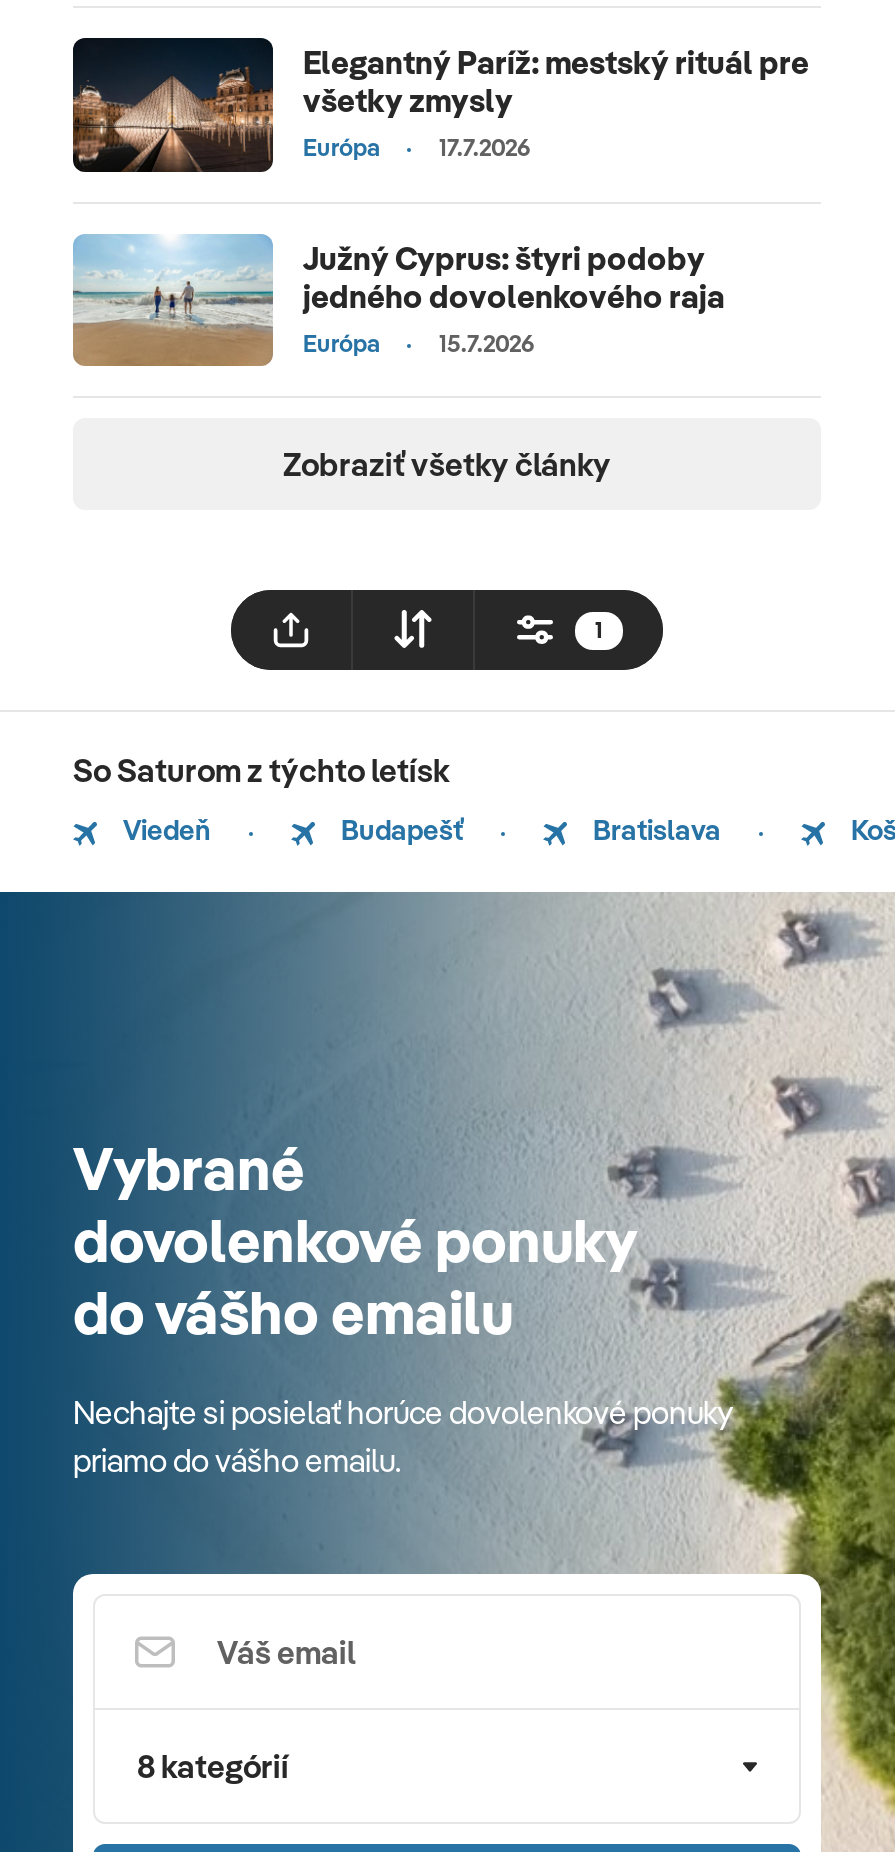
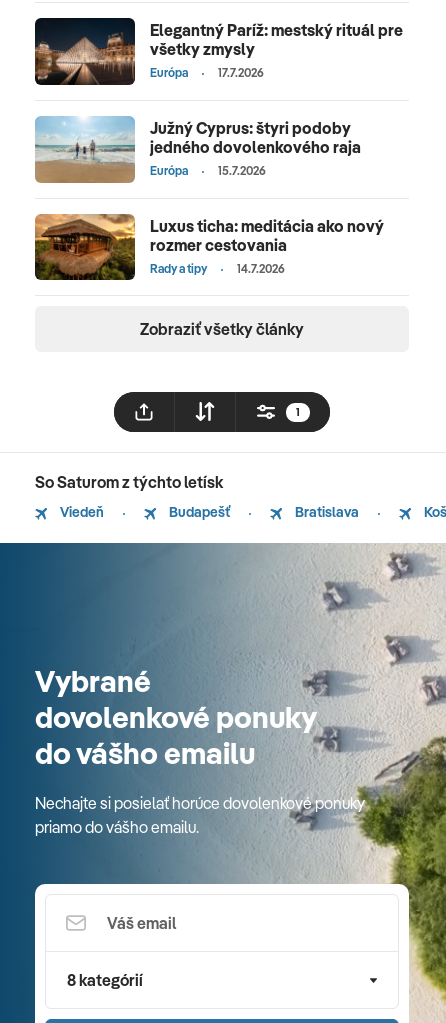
none -> [34,213,384,281] [image] | Luxus ticha: meditácia ako nový | rozmer cestovania | Rady a tipy | 14.7.2026

